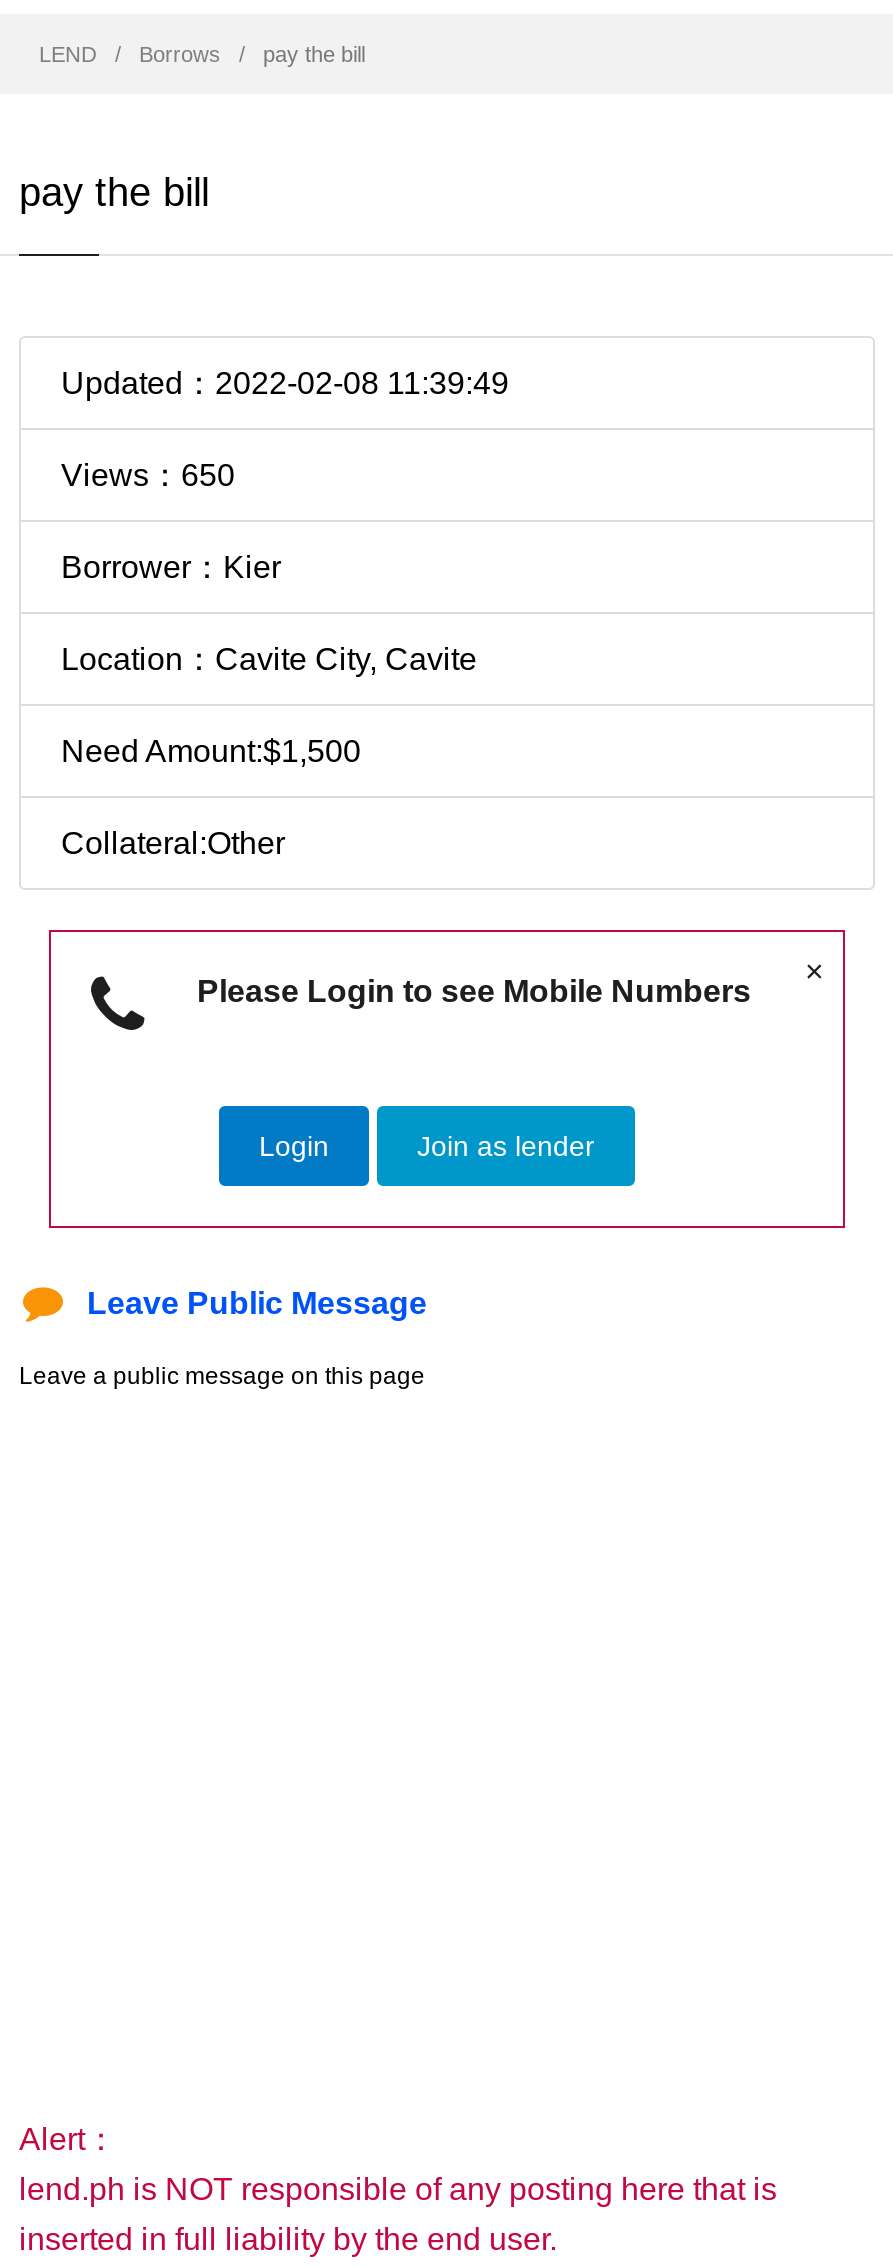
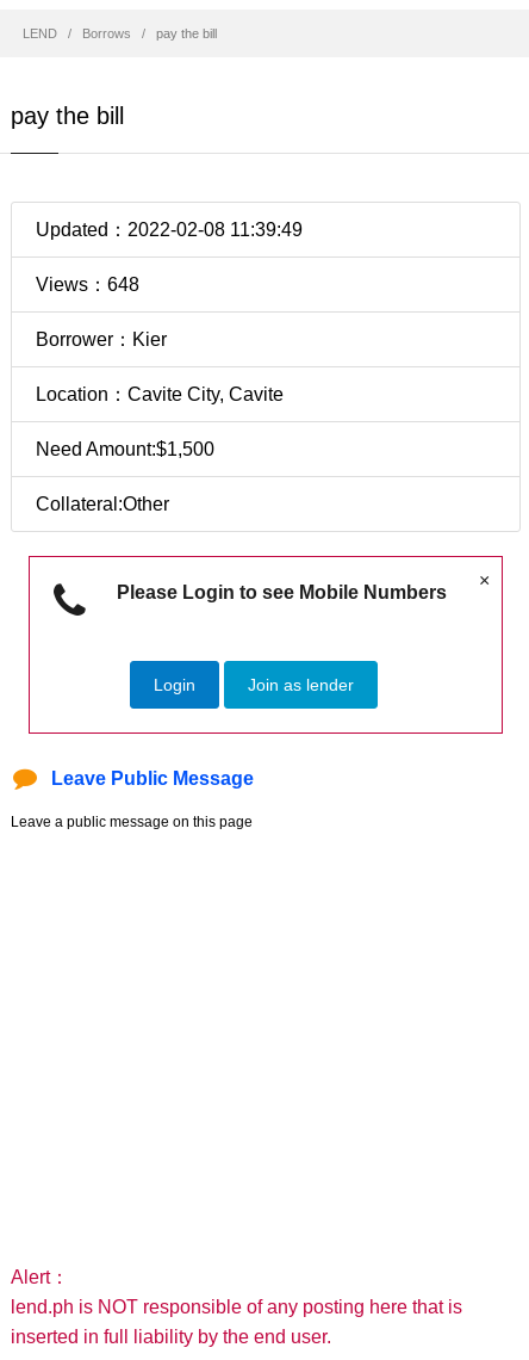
[61,458,235,492] Views：650 -> [36,274,139,295] Views：648

